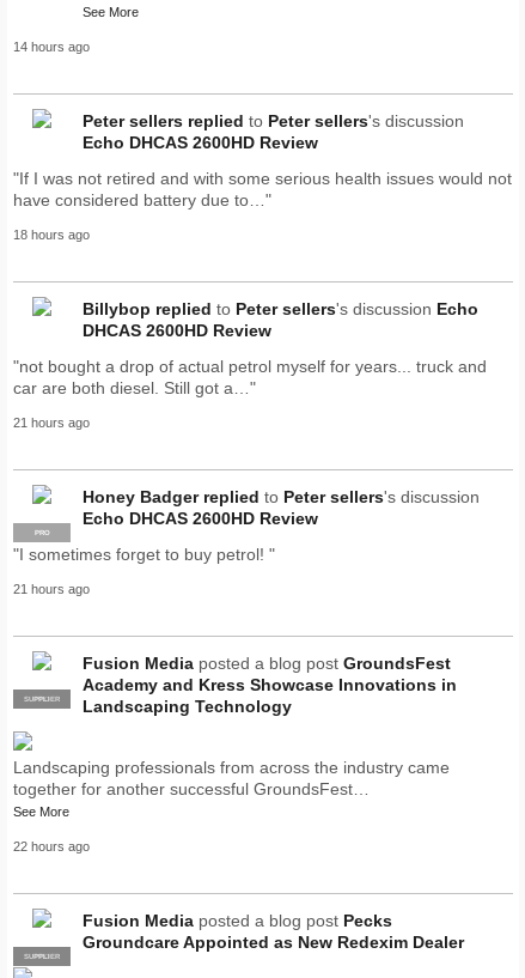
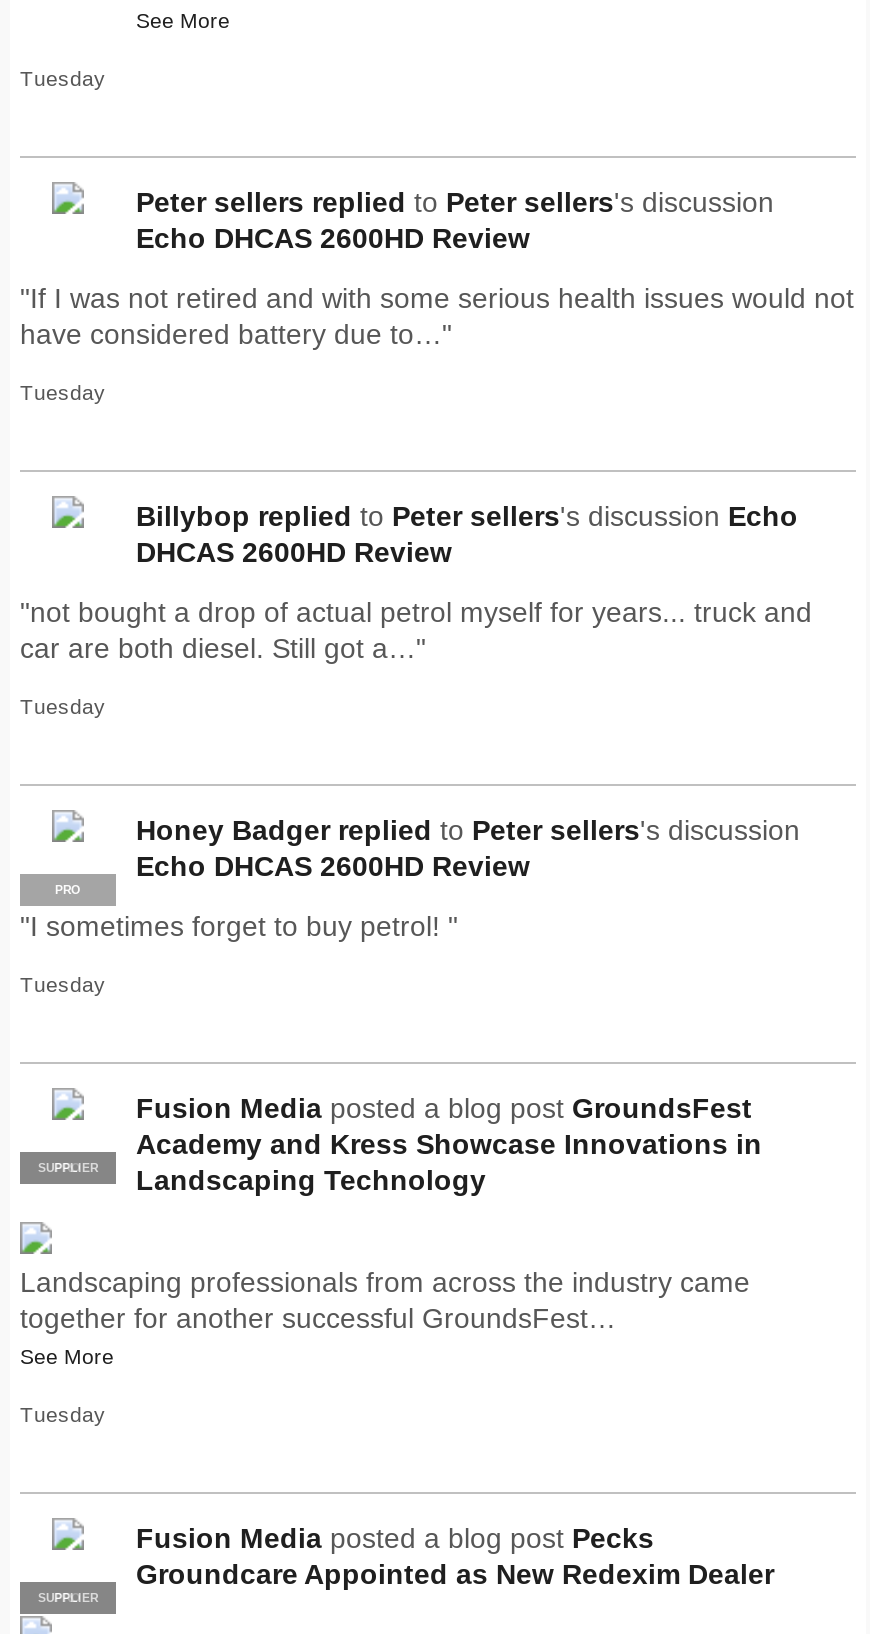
[13,39,90,54] 14 hours ago -> [20,66,106,90] Tuesday
[13,227,90,242] 18 hours ago -> [20,380,106,404] Tuesday
[13,415,90,430] 21 hours ago -> [20,694,106,718] Tuesday
[13,582,90,596] 21 hours ago -> [20,972,106,996] Tuesday
[13,839,90,853] 22 hours ago -> [20,1402,106,1426] Tuesday

